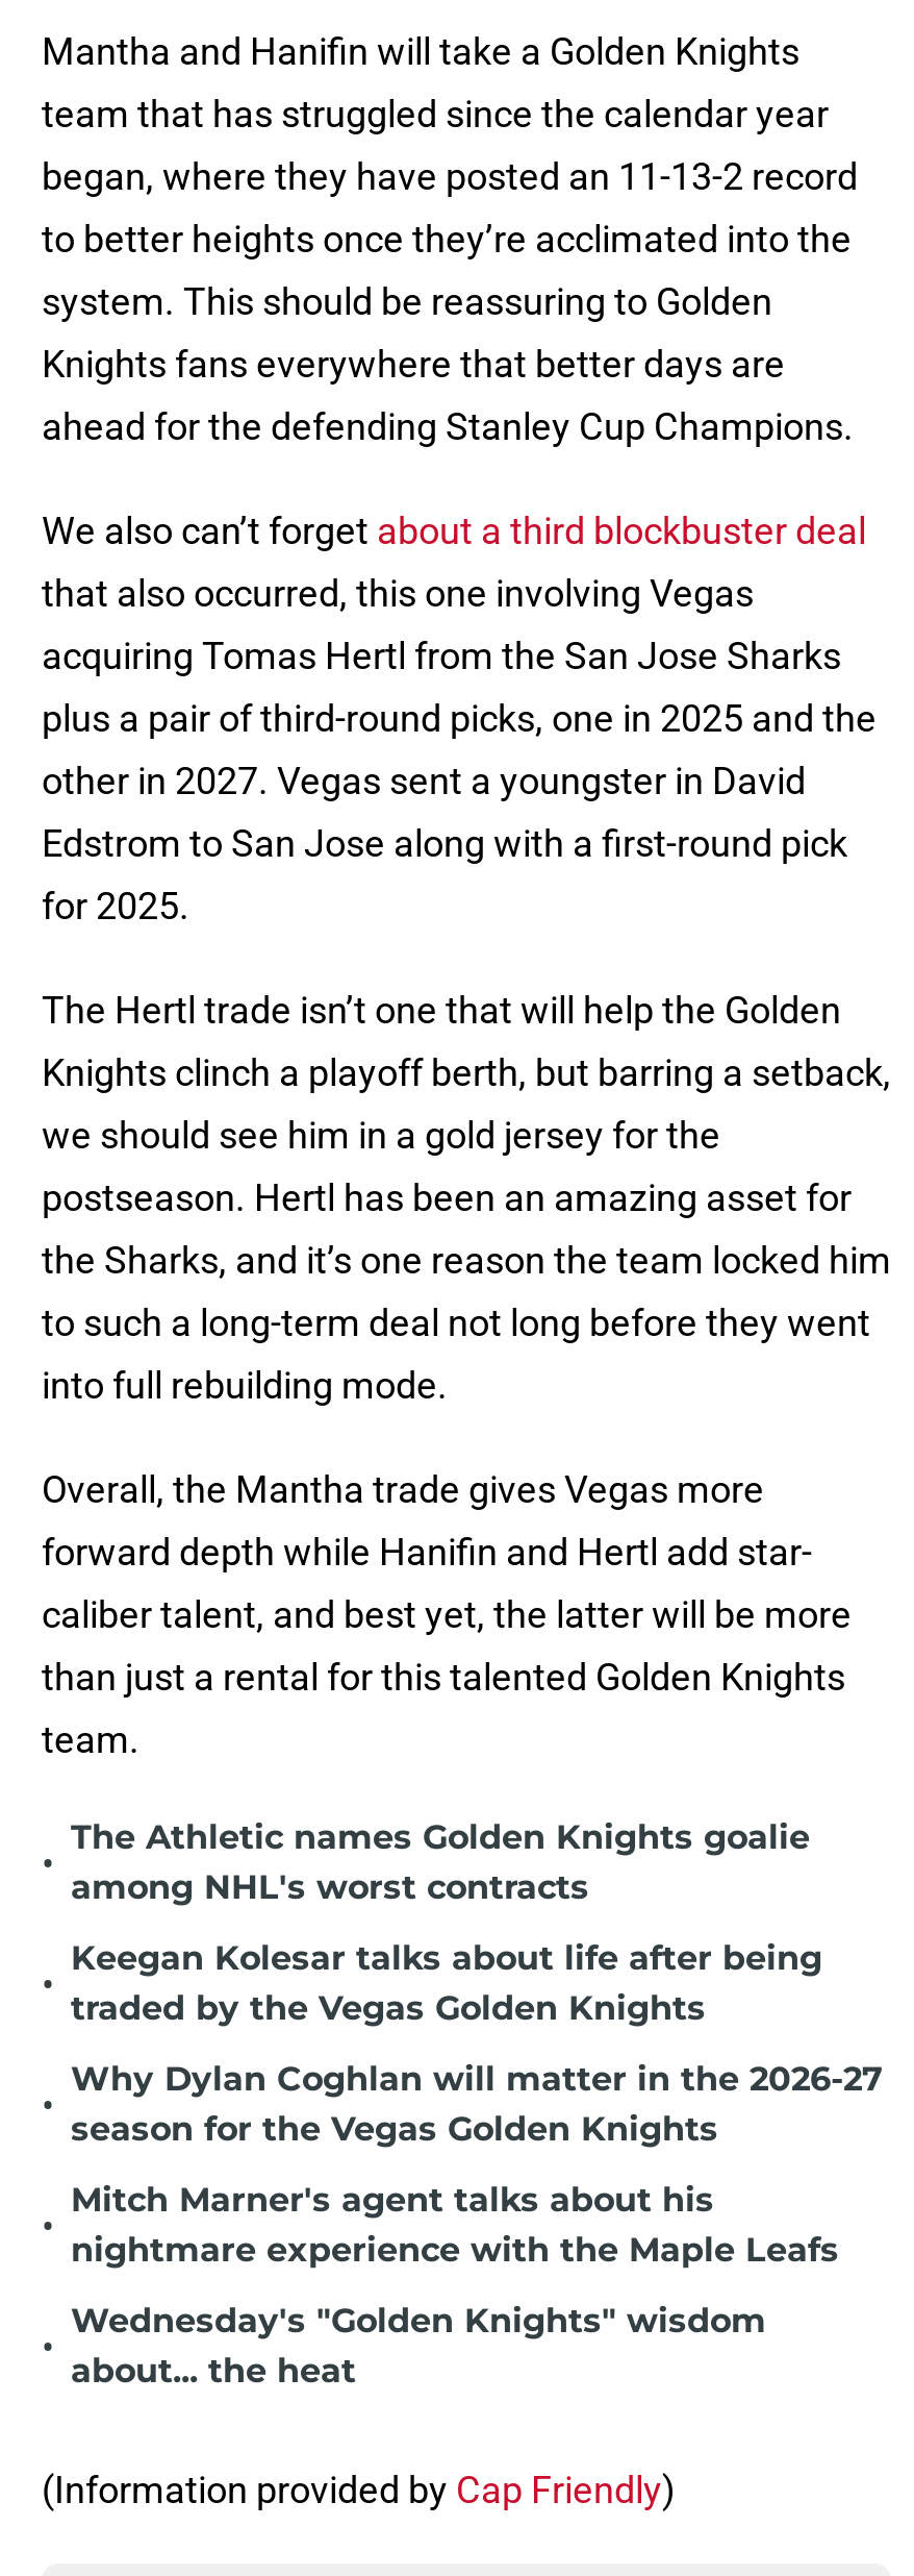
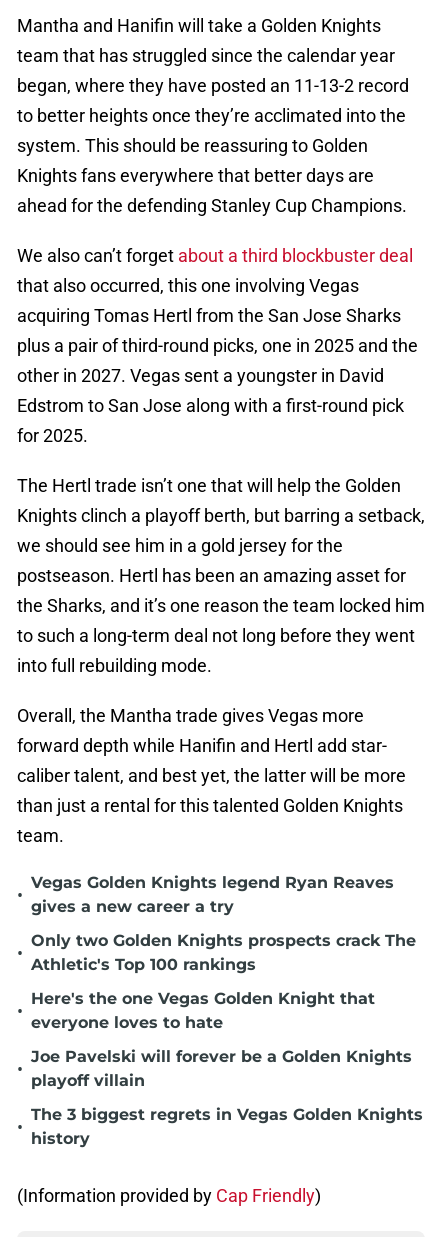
[71,1817,810,1907] The Athletic names Golden Knights goalie | among NHL's worst contracts -> [31,873,394,916] Vegas Golden Knights legend Ryan Reaves | gives a new career a try
[71,1938,822,2028] Keegan Kolesar talks about life after being | traded by the Vegas Golden Knights -> [31,931,416,974] Only two Golden Knights prospects crack The | Athletic's Top 100 rankings
[71,2059,883,2149] Why Dylan Coghlan will matter in the 2026-27 | season for the Vegas Golden Knights -> [31,989,375,1032] Here's the one Vegas Golden Knight that | everyone loves to hate
[71,2180,839,2270] Mitch Marner's agent talks about his | nightmare experience with the Maple Leafs -> [31,1047,412,1090] Joe Pavelski will forever be a Golden Knights | playoff villain
[71,2301,766,2391] Wednesday's "Golden Knights" wisdom | about... the heat -> [31,1105,423,1148] The 3 biggest regrets in Vegas Golden Knights | history

